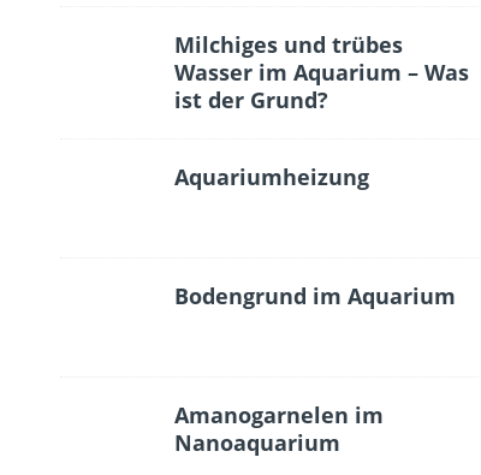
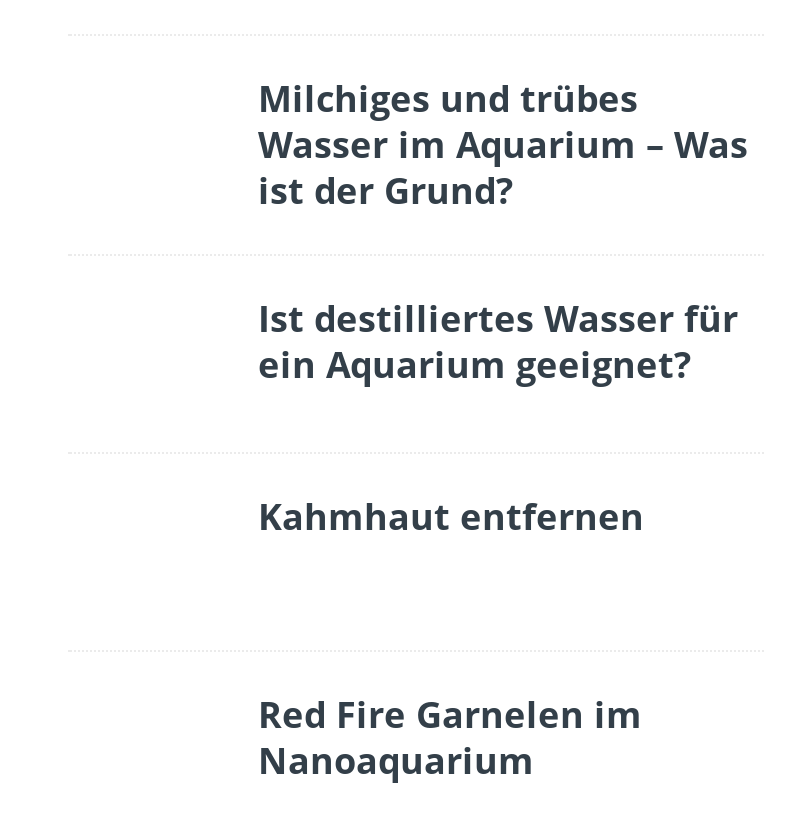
[174,162,369,191] Aquariumheizung -> [258,293,738,387] Ist destilliertes Wasser für | ein Aquarium geeignet?
[174,281,456,310] Bodengrund im Aquarium -> [258,491,644,539] Kahmhaut entfernen
[174,400,384,429] Amanogarnelen im -> [258,689,642,737] Red Fire Garnelen im

